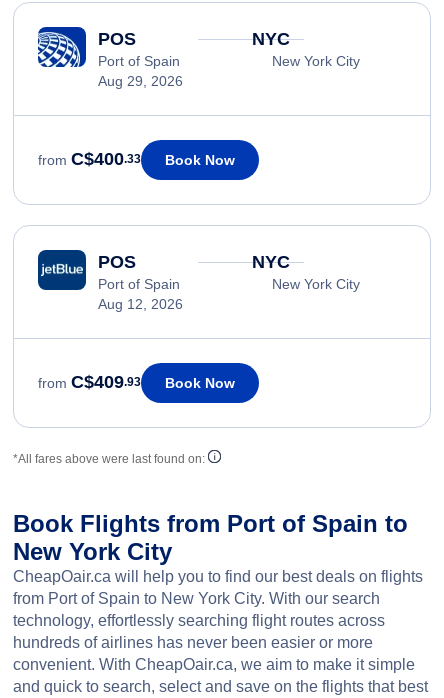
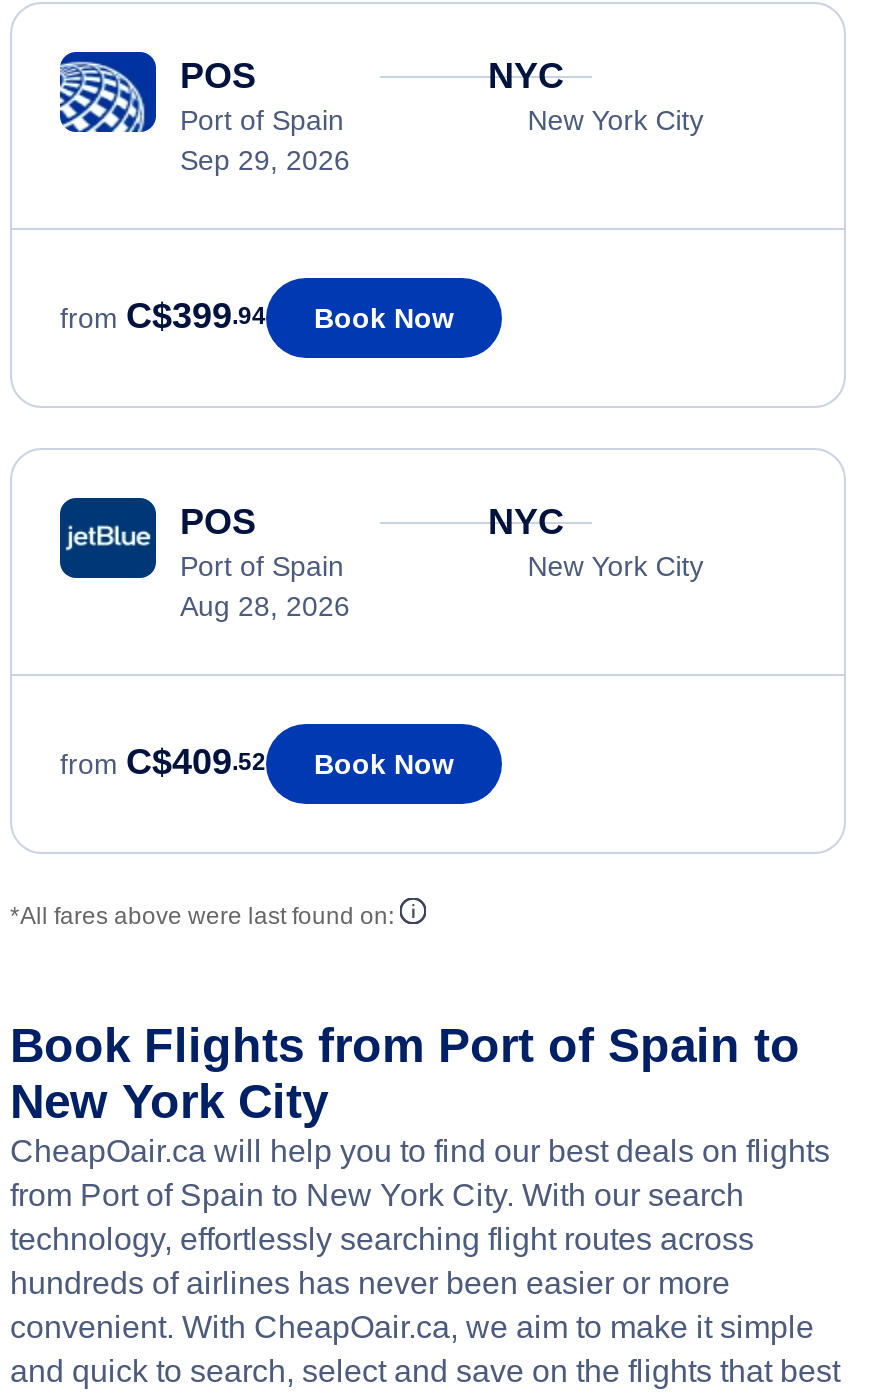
[98,73,183,89] Aug 29, 2026 -> [180,144,350,176] Sep 29, 2026
[38,149,235,169] from C$400.33 Book Now -> [60,297,454,337] from C$399.94 Book Now
[98,296,183,312] Aug 12, 2026 -> [180,590,350,622] Aug 28, 2026
[38,372,235,392] from C$409.93 Book Now -> [60,743,454,783] from C$409.52 Book Now

